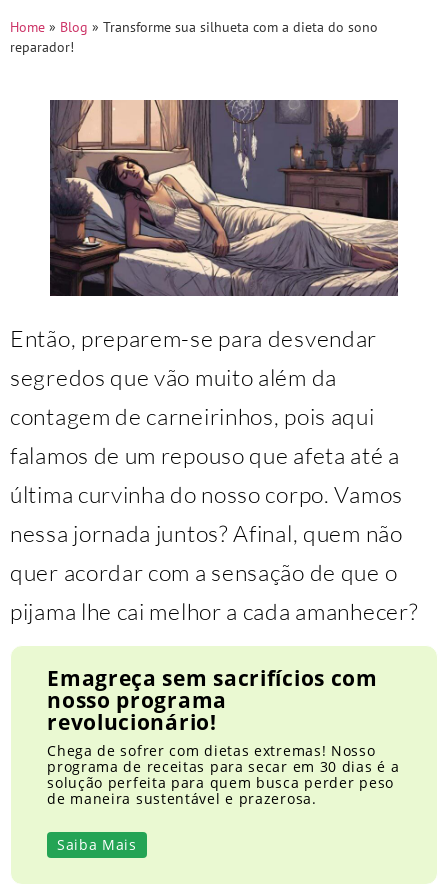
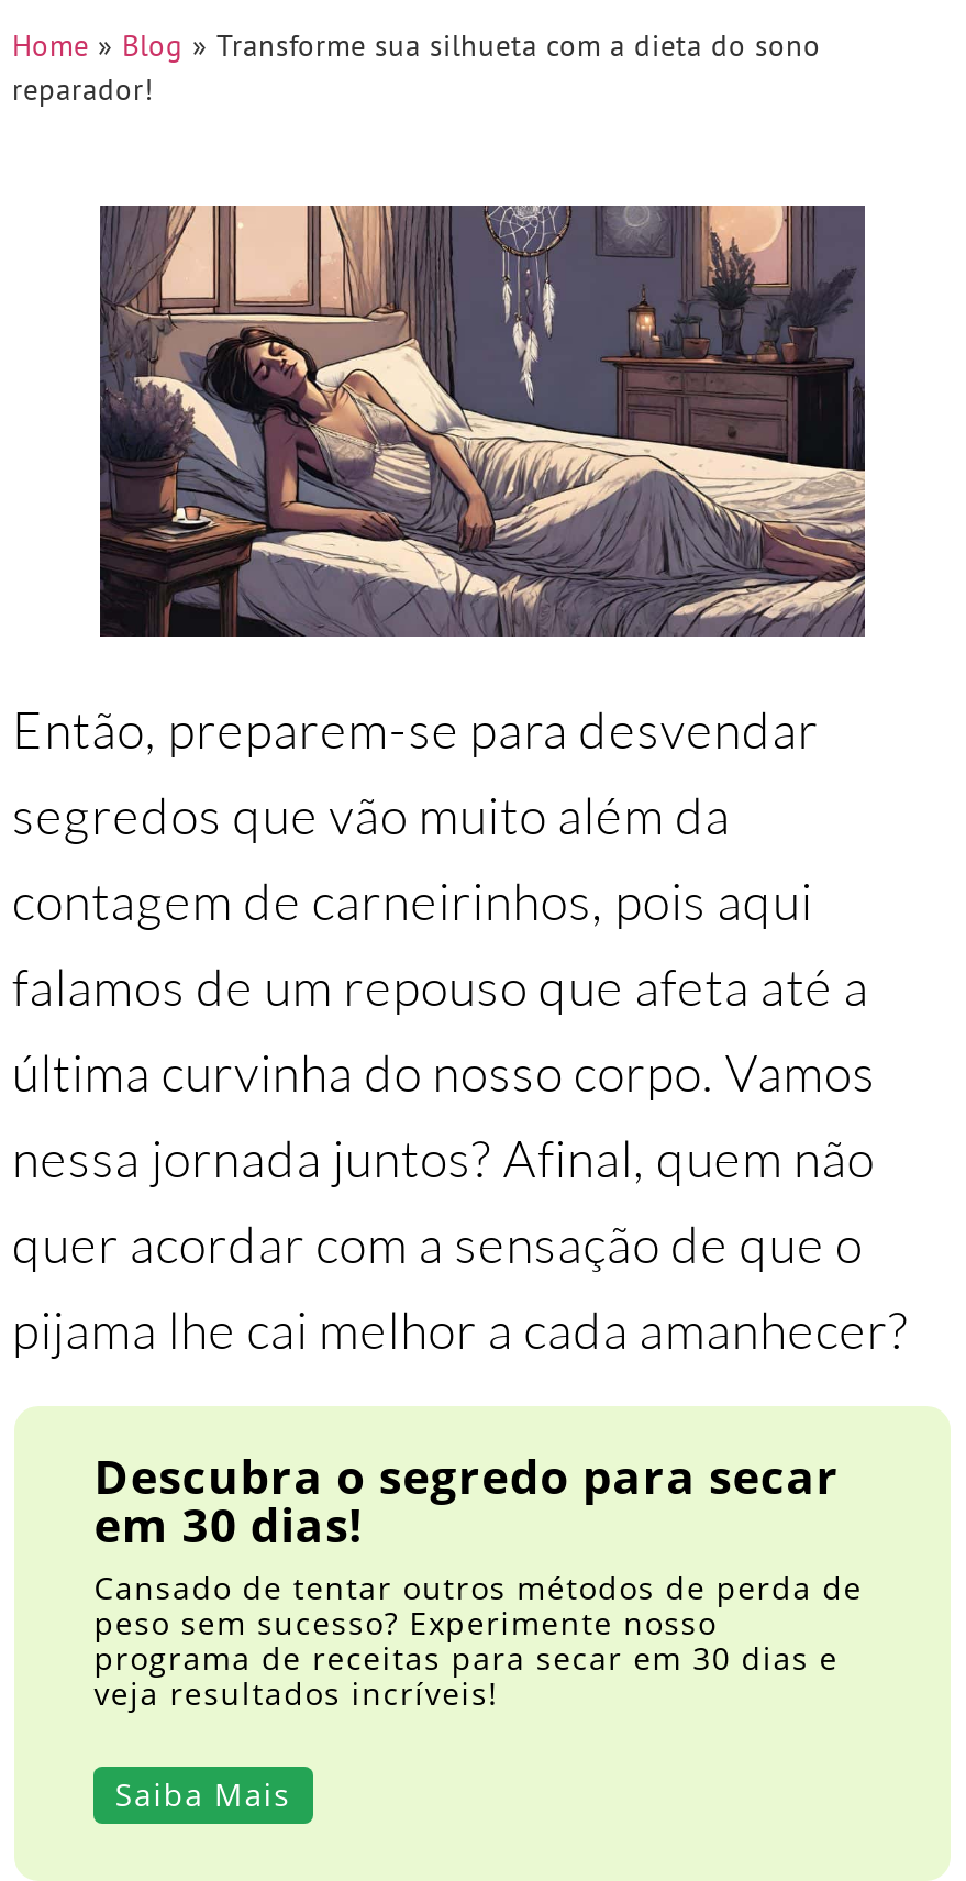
[47,664,399,808] Emagreça sem sacrifícios com | nosso programa | revolucionário! | Chega de sofrer com dietas extremas! Nosso | programa de receitas para secar em 30 dias é a | solução perfeita para quem busca perder peso | de maneira sustentável e prazerosa. -> [94,1445,863,1713] Descubra o segredo para secar | em 30 dias! | Cansado de tentar outros métodos de perda de | peso sem sucesso? Experimente nosso | programa de receitas para secar em 30 dias e | veja resultados incríveis!

